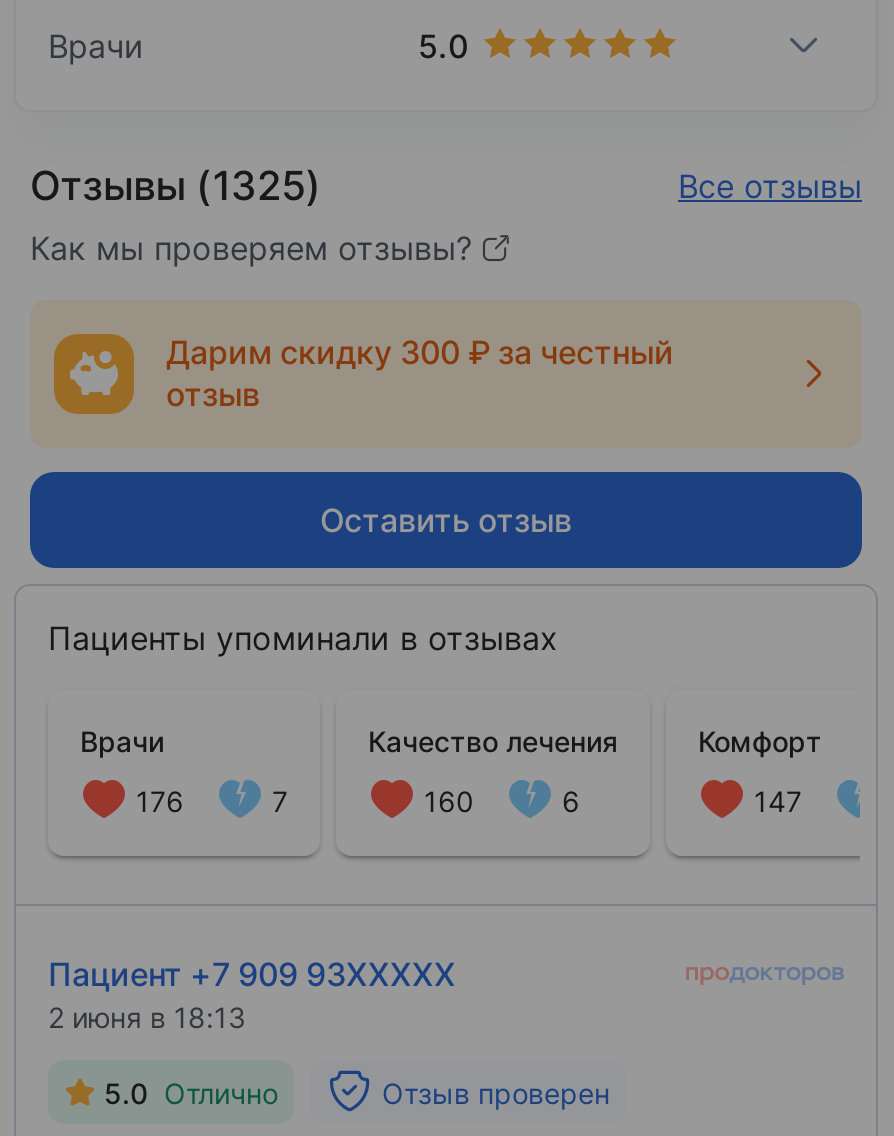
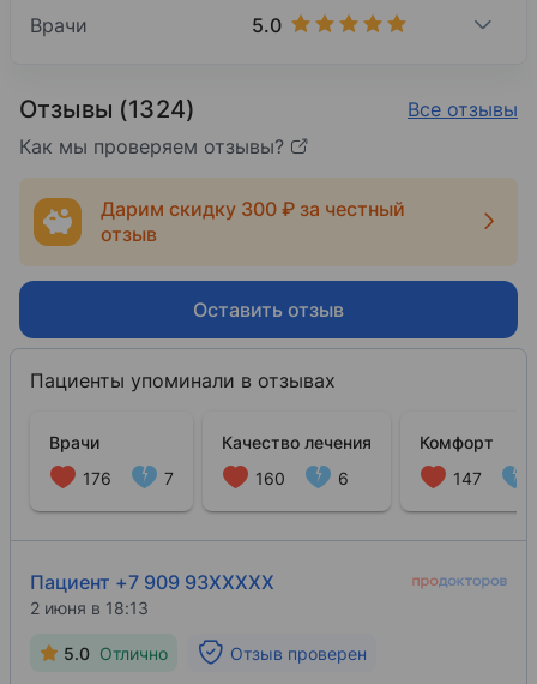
[30,162,322,210] Отзывы (1325) -> [19,95,195,124] Отзывы (1324)

